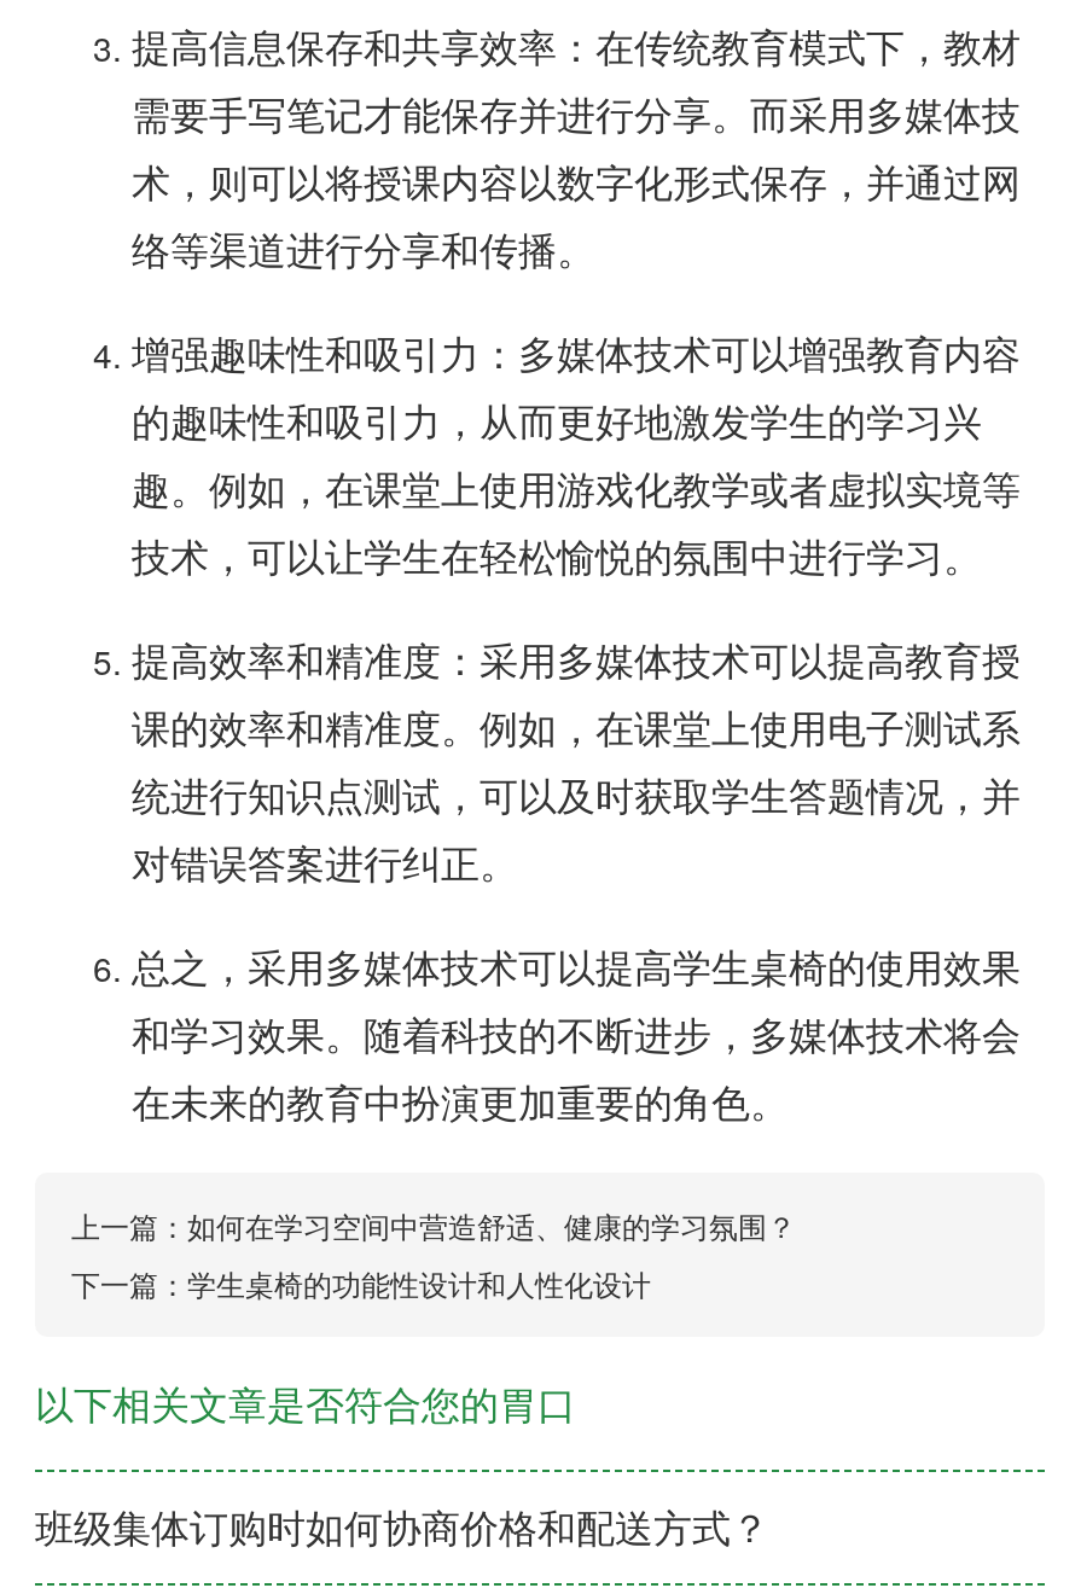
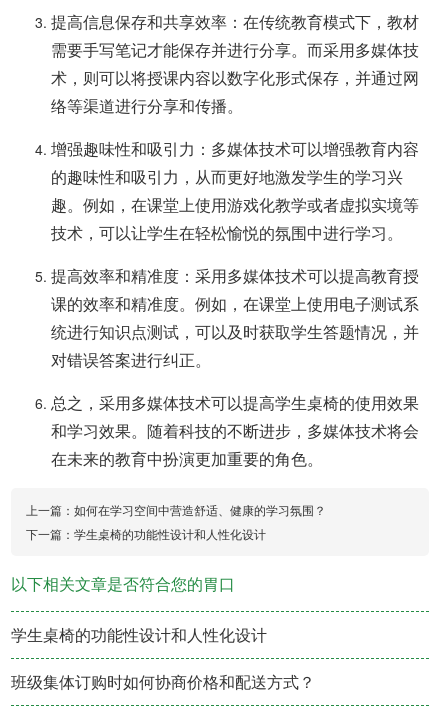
none -> [11,623,267,646] 学生桌椅的功能性设计和人性化设计

